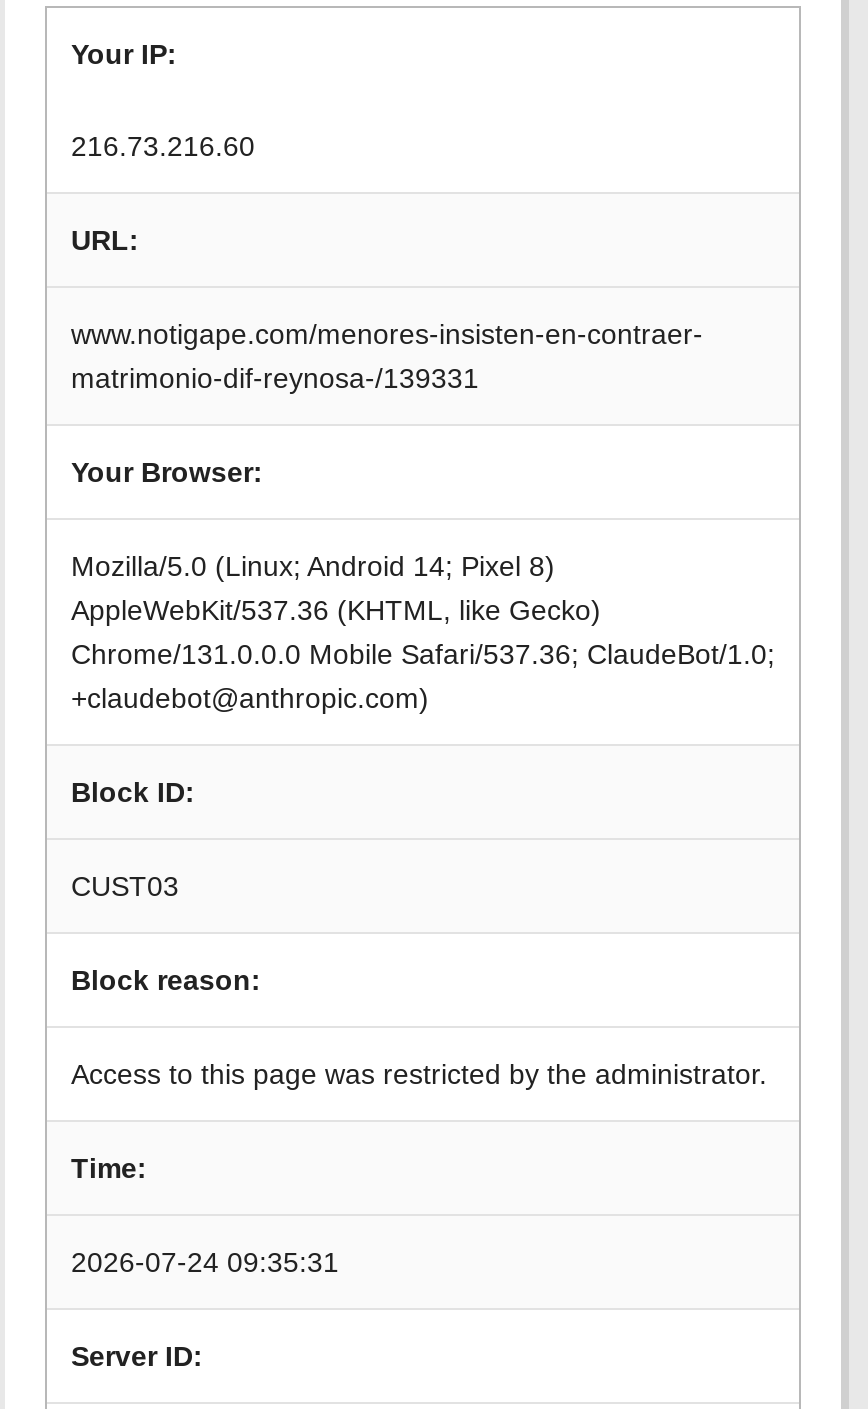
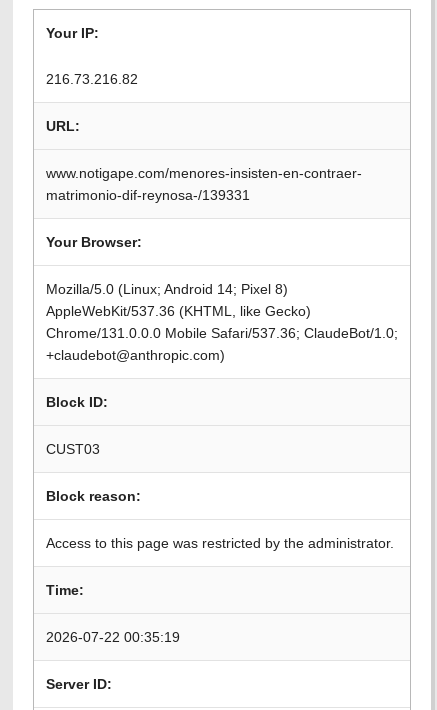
[71,130,255,162] 216.73.216.60 -> [46,71,138,87] 216.73.216.82
[71,1246,339,1278] 2026-07-24 09:35:31 -> [46,629,180,645] 2026-07-22 00:35:19

